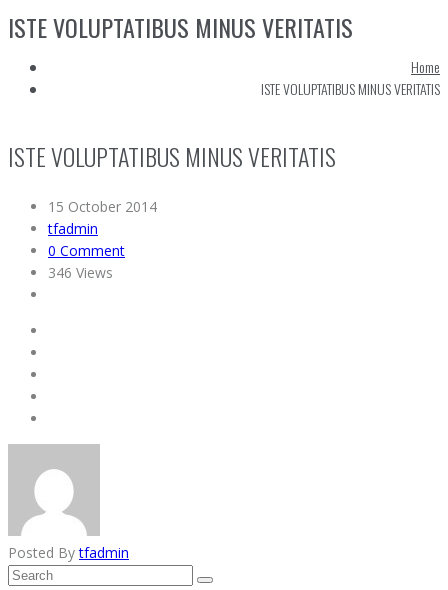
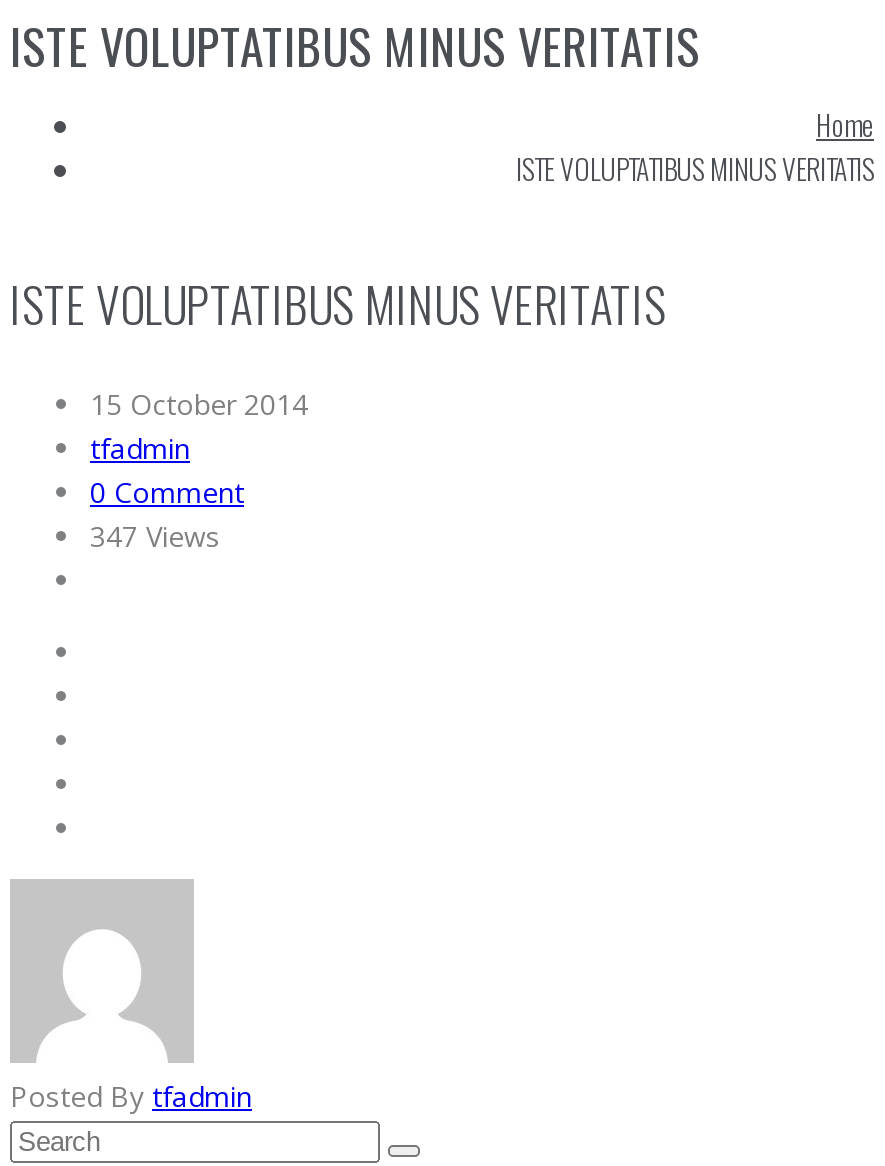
[48,263,113,282] 346 Views -> [90,517,220,555] 347 Views

